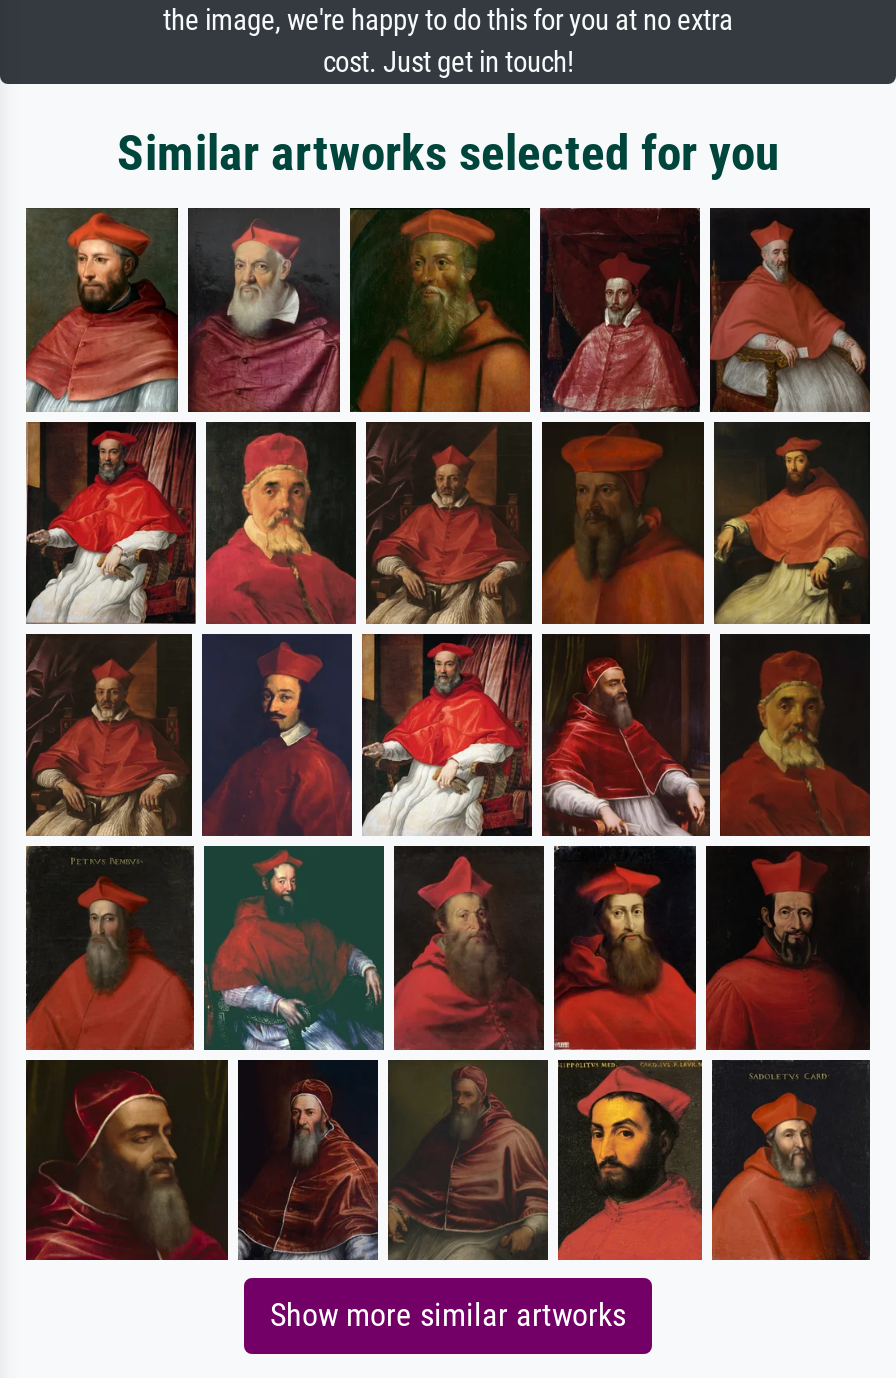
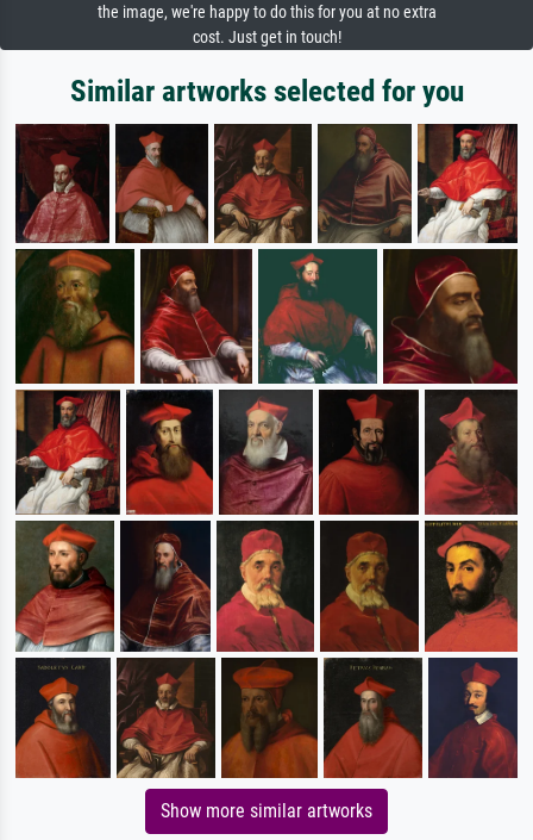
[24,206,872,1262] [image] -> [14,123,519,779] [image]

